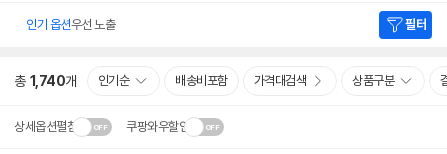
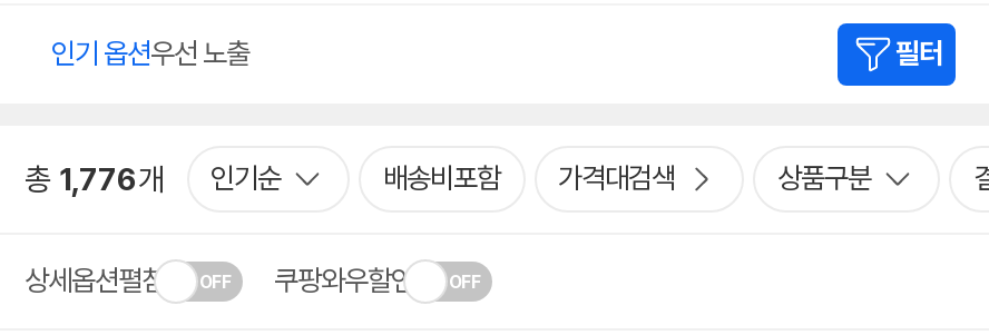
[14,73,129,89] 총 1,740개 인기순 -> [25,161,281,197] 총 1,776개 인기순

